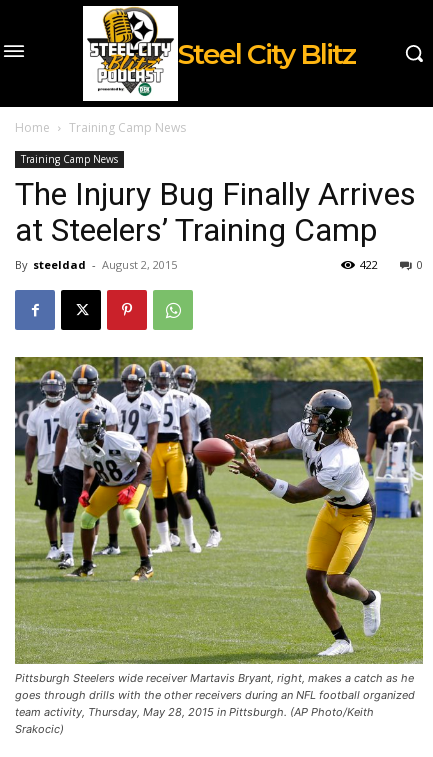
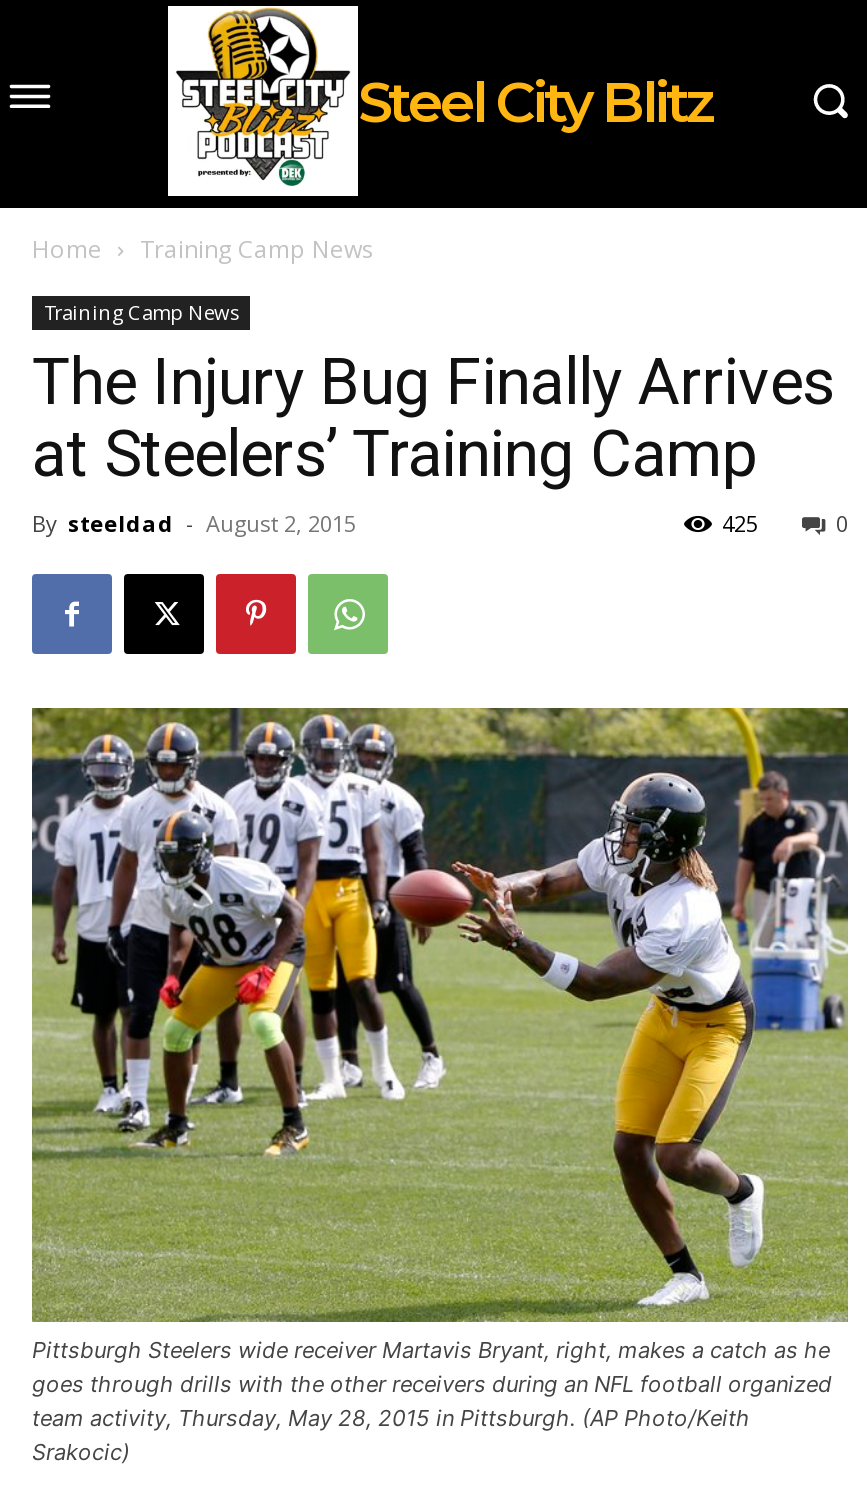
[360,257,378,272] 422 -> [722,508,758,538] 425

